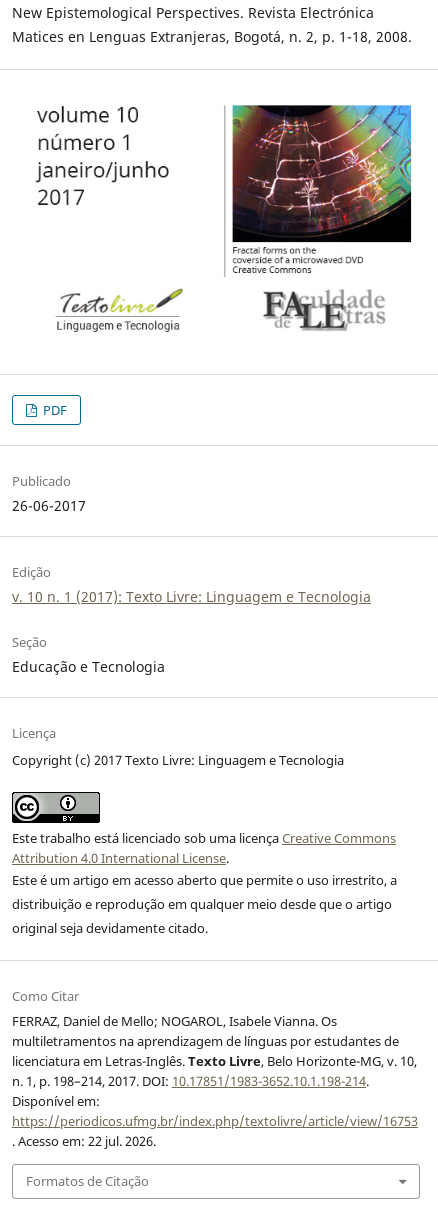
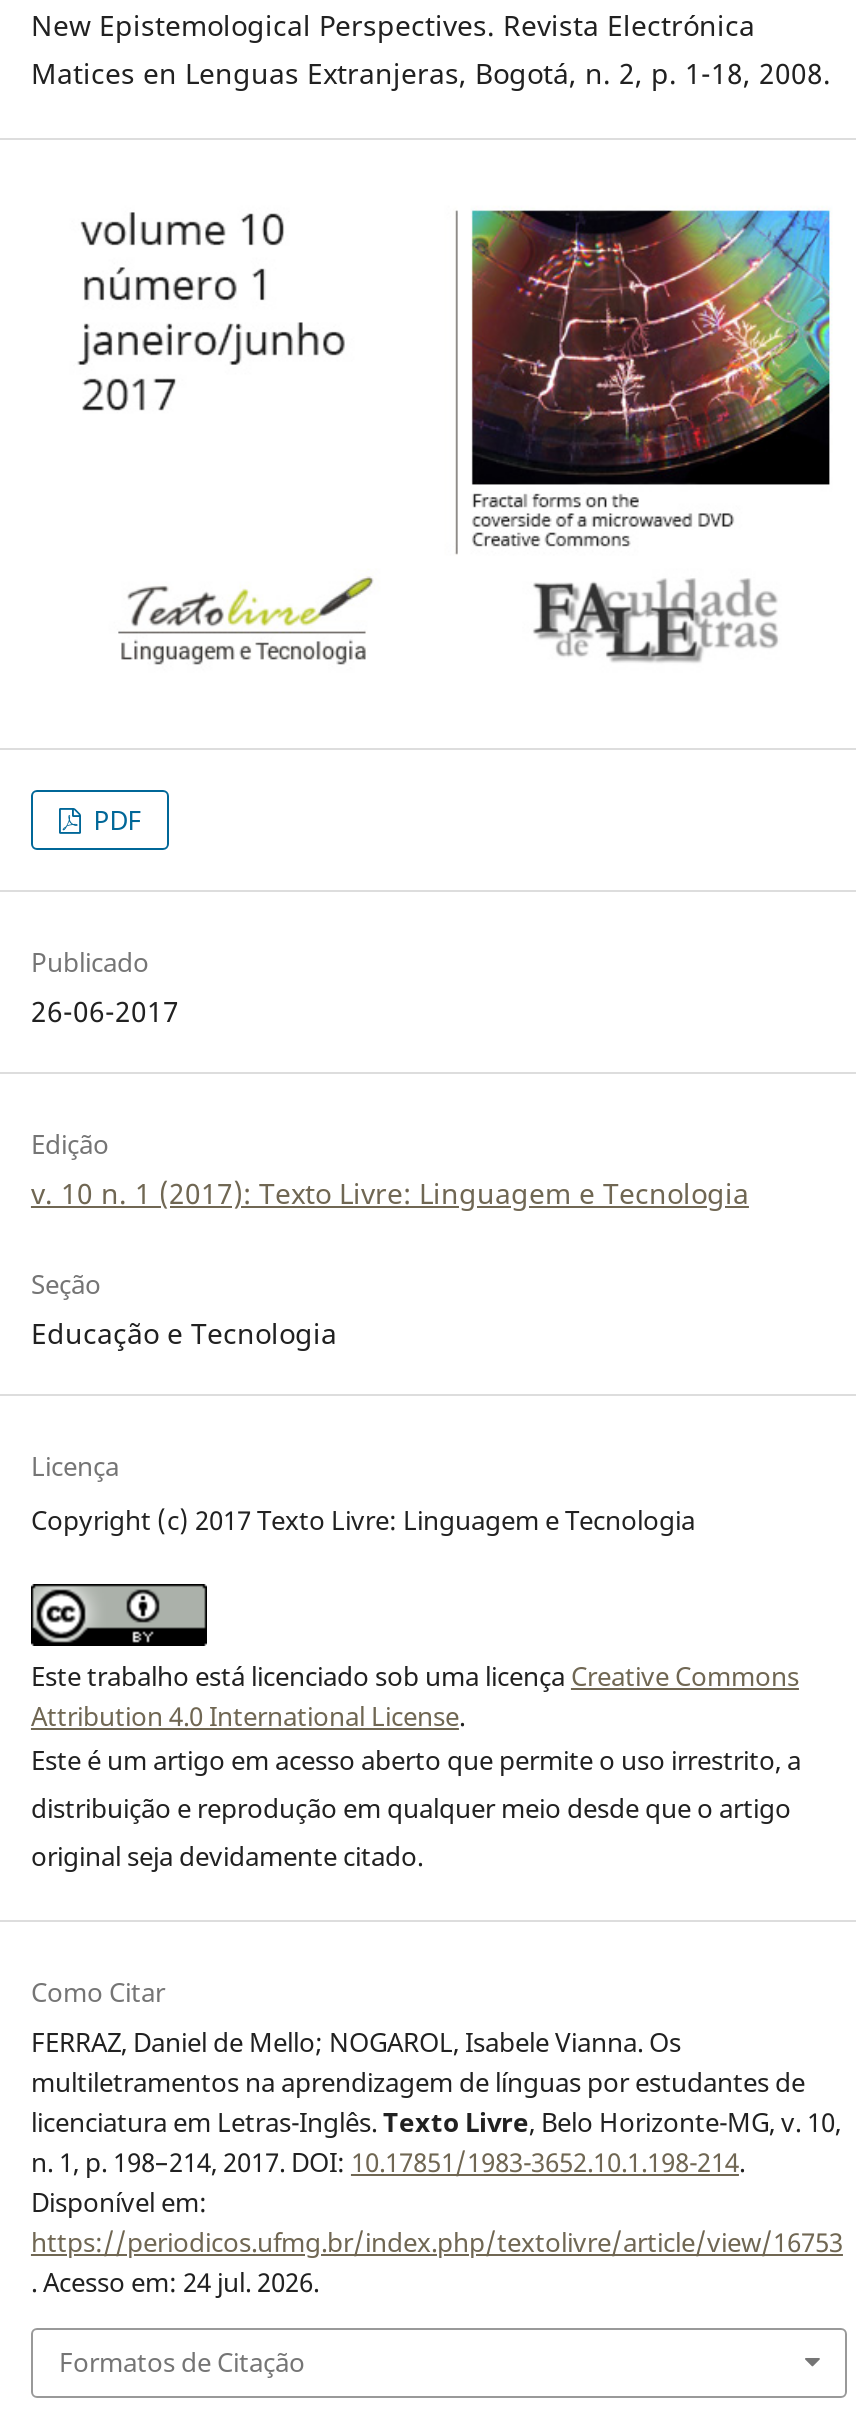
[12,1132,156,1150] . Acesso em: 22 jul. 2026. -> [31,2264,319,2300] . Acesso em: 24 jul. 2026.

